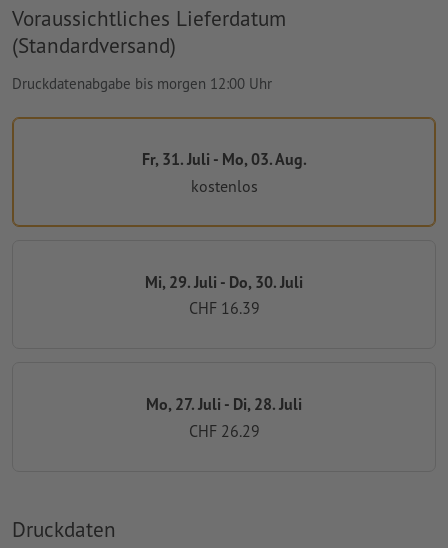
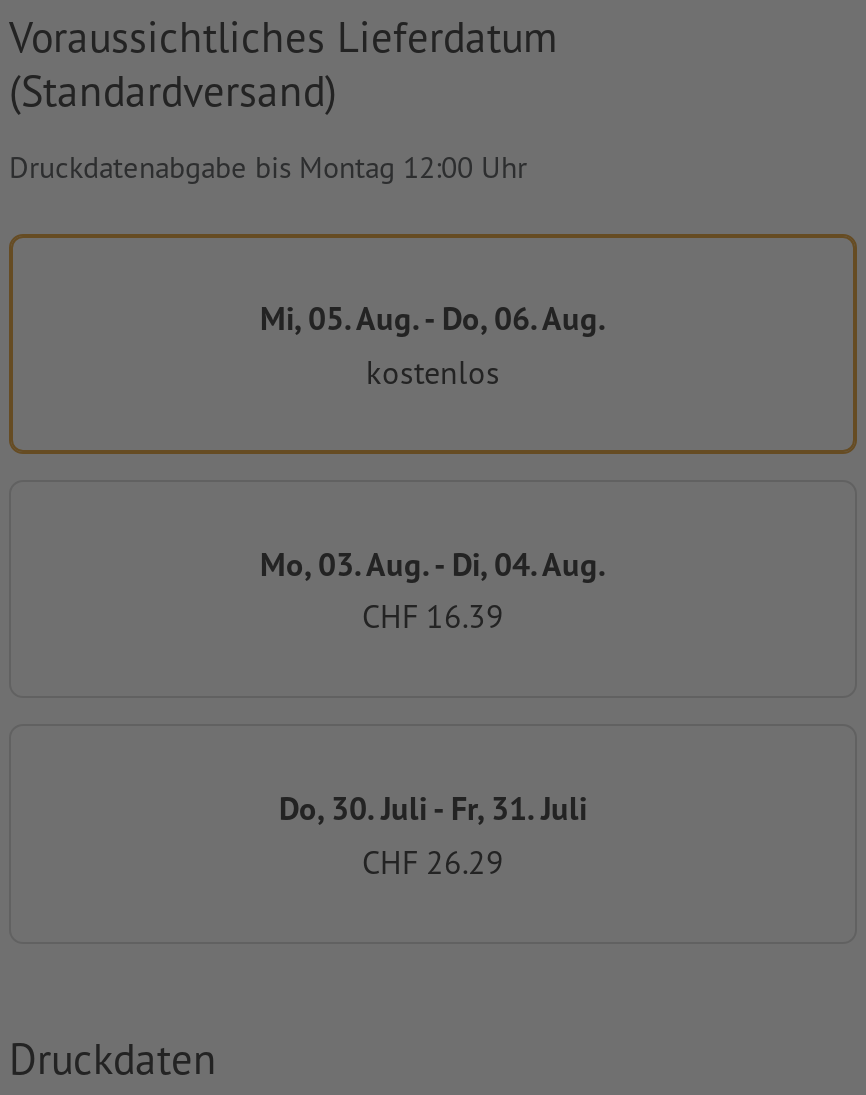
[12,74,272,93] Druckdatenabgabe bis morgen 12:00 Uhr -> [9,149,527,187] Druckdatenabgabe bis Montag 12:00 Uhr
[141,149,306,169] Fr, 31. Juli - Mo, 03. Aug. -> [260,299,606,339] Mi, 05. Aug. - Do, 06. Aug.
[145,272,303,292] Mi, 29. Juli - Do, 30. Juli -> [260,544,606,584] Mo, 03. Aug. - Di, 04. Aug.
[146,394,302,414] Mo, 27. Juli - Di, 28. Juli -> [279,789,587,829] Do, 30. Juli - Fr, 31. Juli

